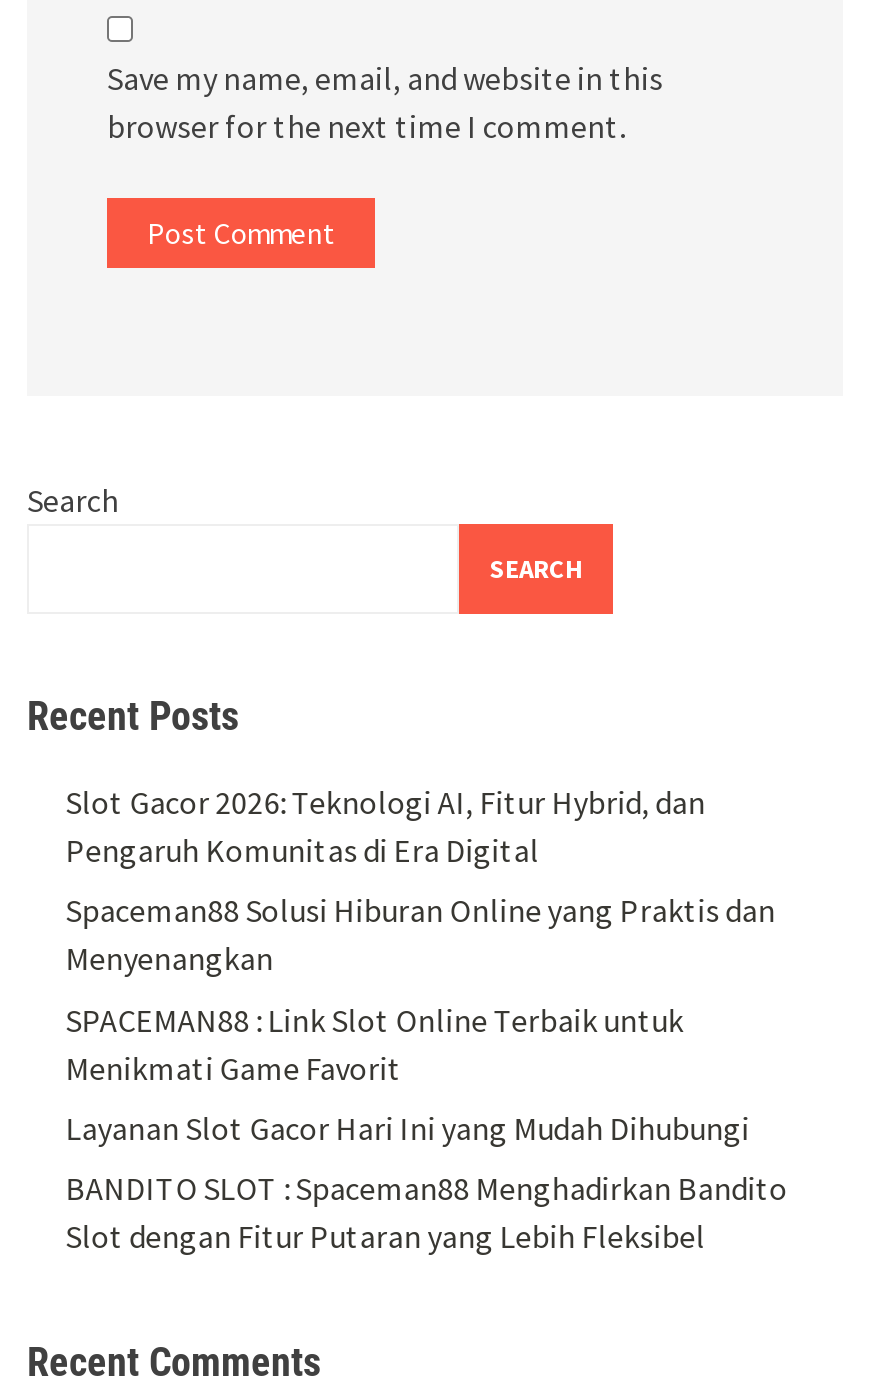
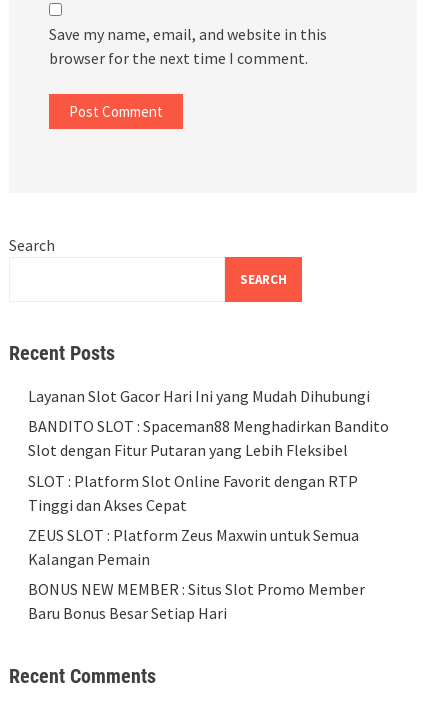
[65,781,775,1087] Slot Gacor 2026: Teknologi AI, Fitur Hybrid, dan | Pengaruh Komunitas di Era Digital | Spaceman88 Solusi Hiburan Online yang Praktis dan | Menyenangkan | SPACEMAN88 : Link Slot Online Terbaik untuk | Menikmati Game Favorit -> none
moved [65,1108,787,1257] -> [28,386,389,460]: Layanan Slot Gacor Hari Ini yang Mudah Dihubungi | BANDITO SLOT : Spaceman88 Menghadirkan Bandito | Slot dengan Fitur Putaran yang Lebih Fleksibel
none -> [28,470,365,623] SLOT : Platform Slot Online Favorit dengan RTP | Tinggi dan Akses Cepat | ZEUS SLOT : Platform Zeus Maxwin untuk Semua | Kalangan Pemain | BONUS NEW MEMBER : Situs Slot Promo Member | Baru Bonus Besar Setiap Hari

